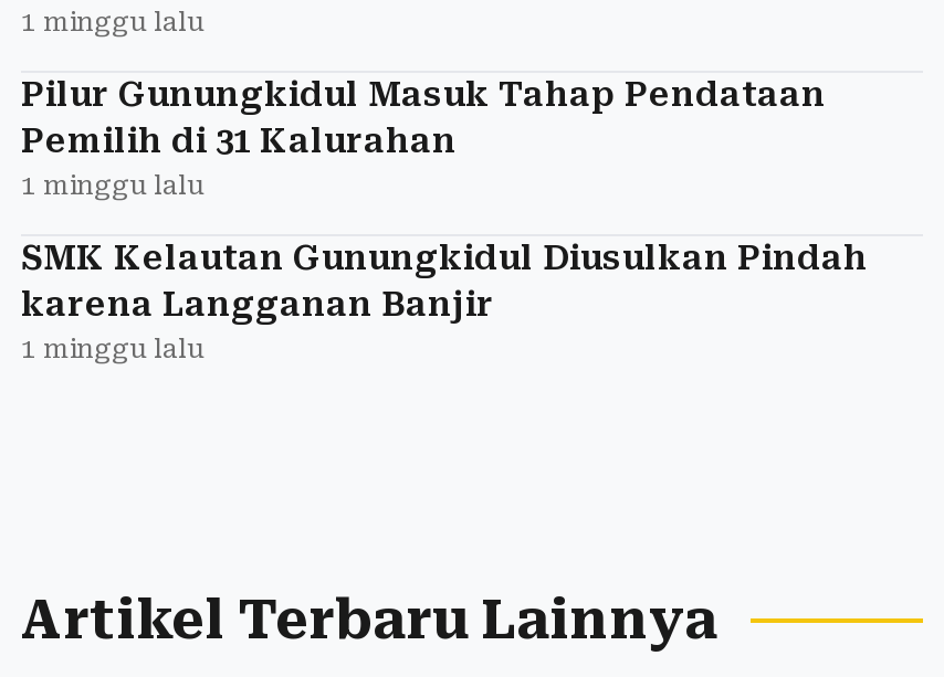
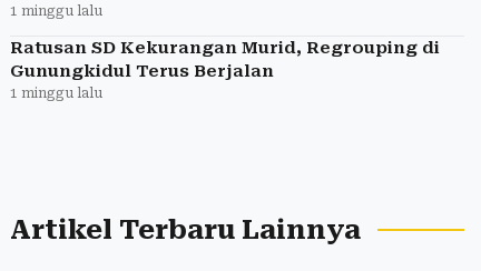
[21,74,868,324] Pilur Gunungkidul Masuk Tahap Pendataan | Pemilih di 31 Kalurahan | 1 minggu lalu | SMK Kelautan Gunungkidul Diusulkan Pindah | karena Langganan Banjir -> [10,37,440,81] Ratusan SD Kekurangan Murid, Regrouping di | Gunungkidul Terus Berjalan

